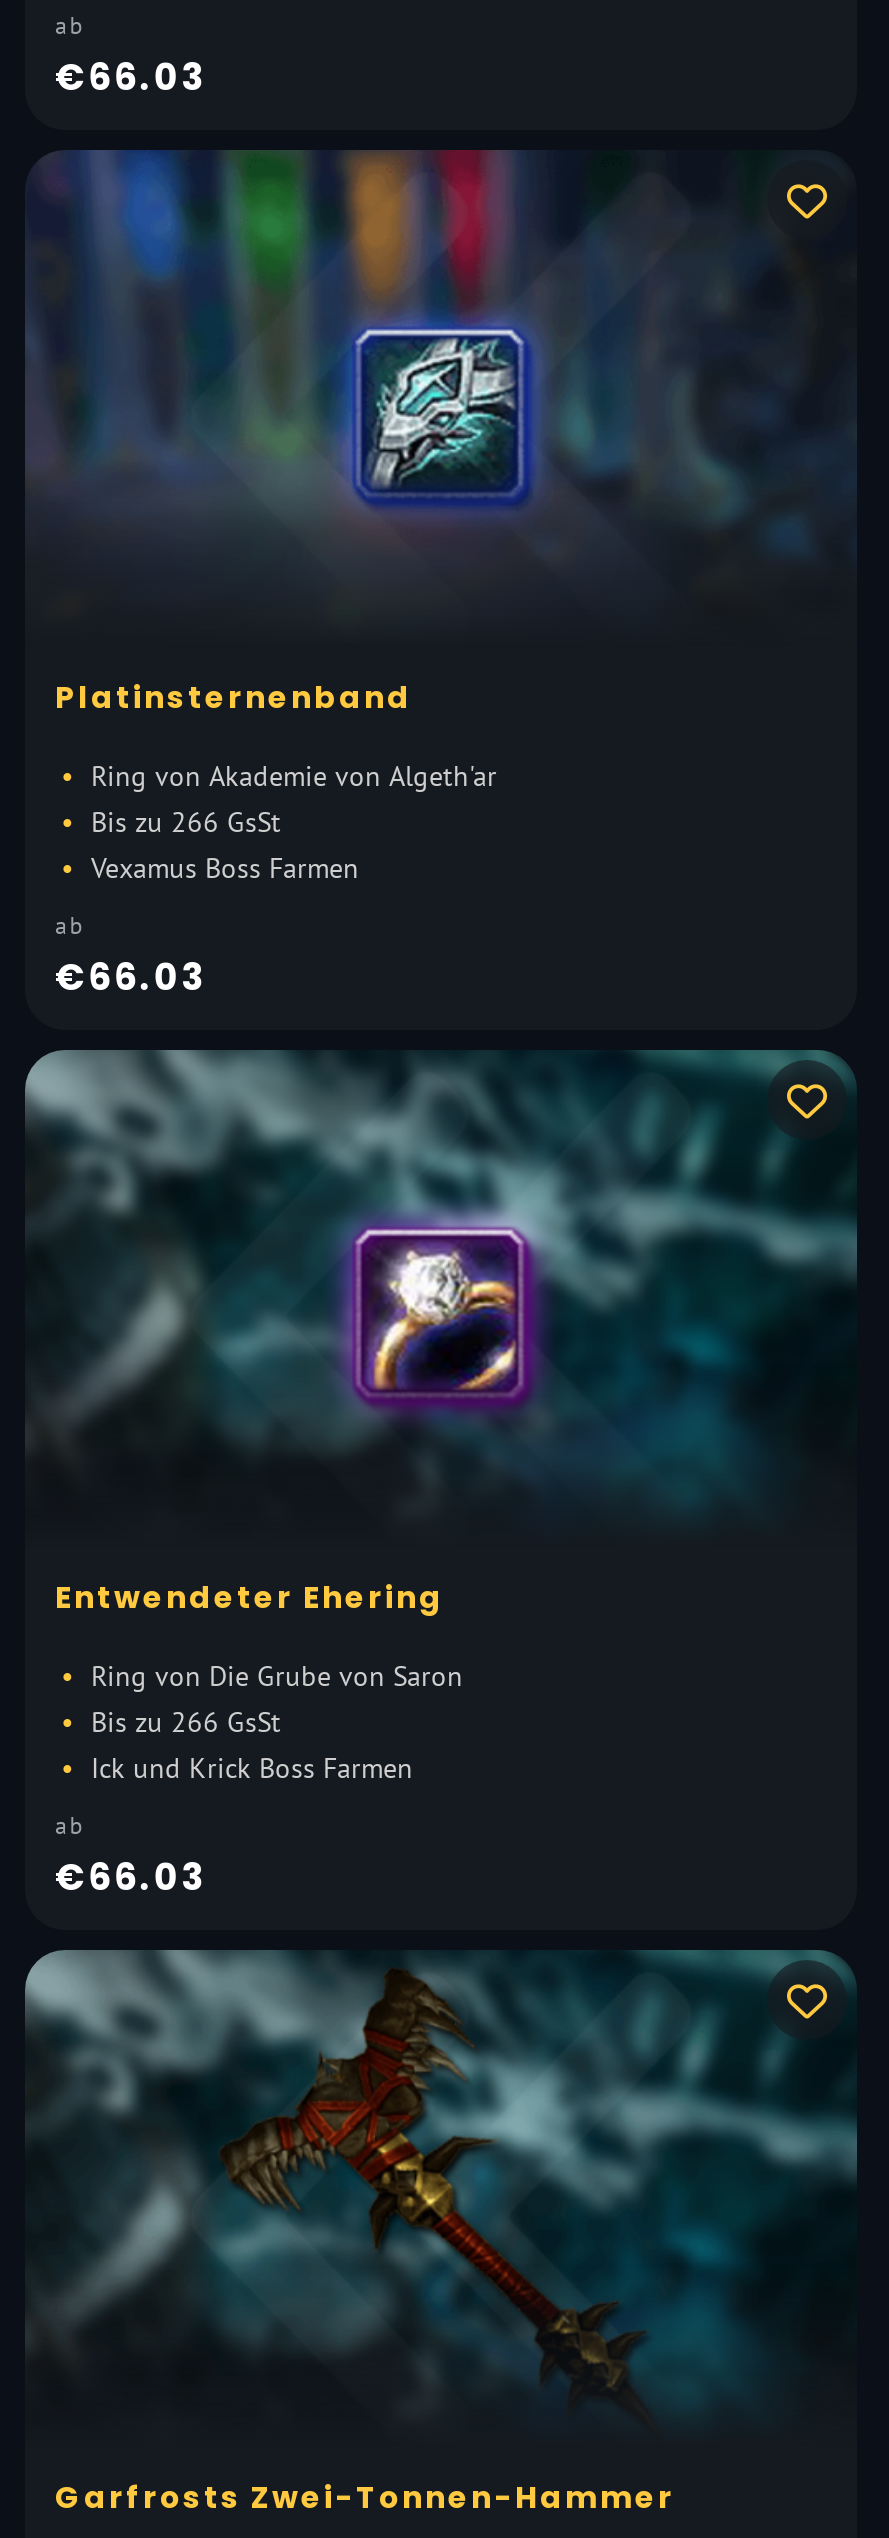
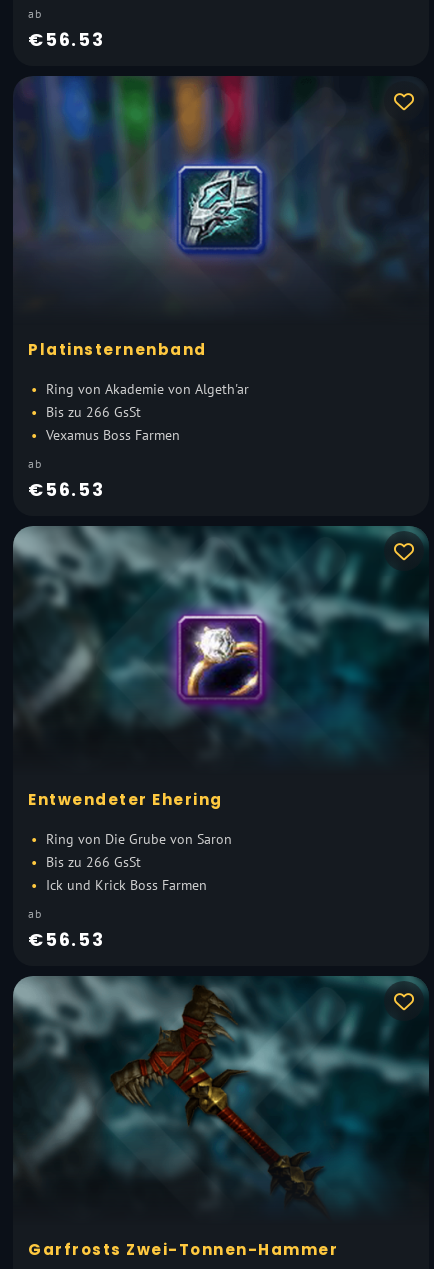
[55,52,207,102] €66.03 -> [28,27,105,52] €56.53
[55,952,207,1002] €66.03 -> [28,477,105,502] €56.53
[55,1852,207,1902] €66.03 -> [28,927,105,952] €56.53

